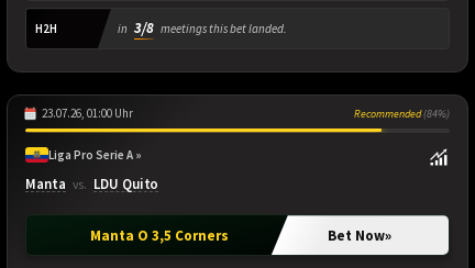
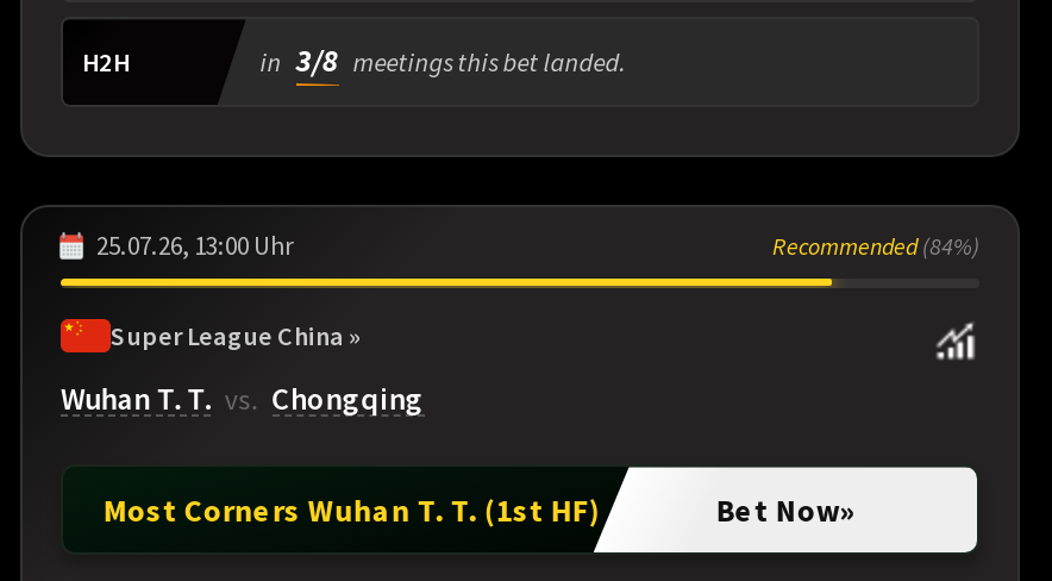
[42,106,133,121] 23.07.26, 01:00 Uhr -> [96,229,294,263] 25.07.26, 13:00 Uhr
[48,148,142,163] Liga Pro Serie A » -> [111,320,363,353] Super League China »
[25,175,159,194] Manta vs. LDU Quito -> [61,379,424,420] Wuhan T. T. vs. Chongqing
[91,226,229,245] Manta O 3,5 Corners -> [103,490,601,531] Most Corners Wuhan T. T. (1st HF)

